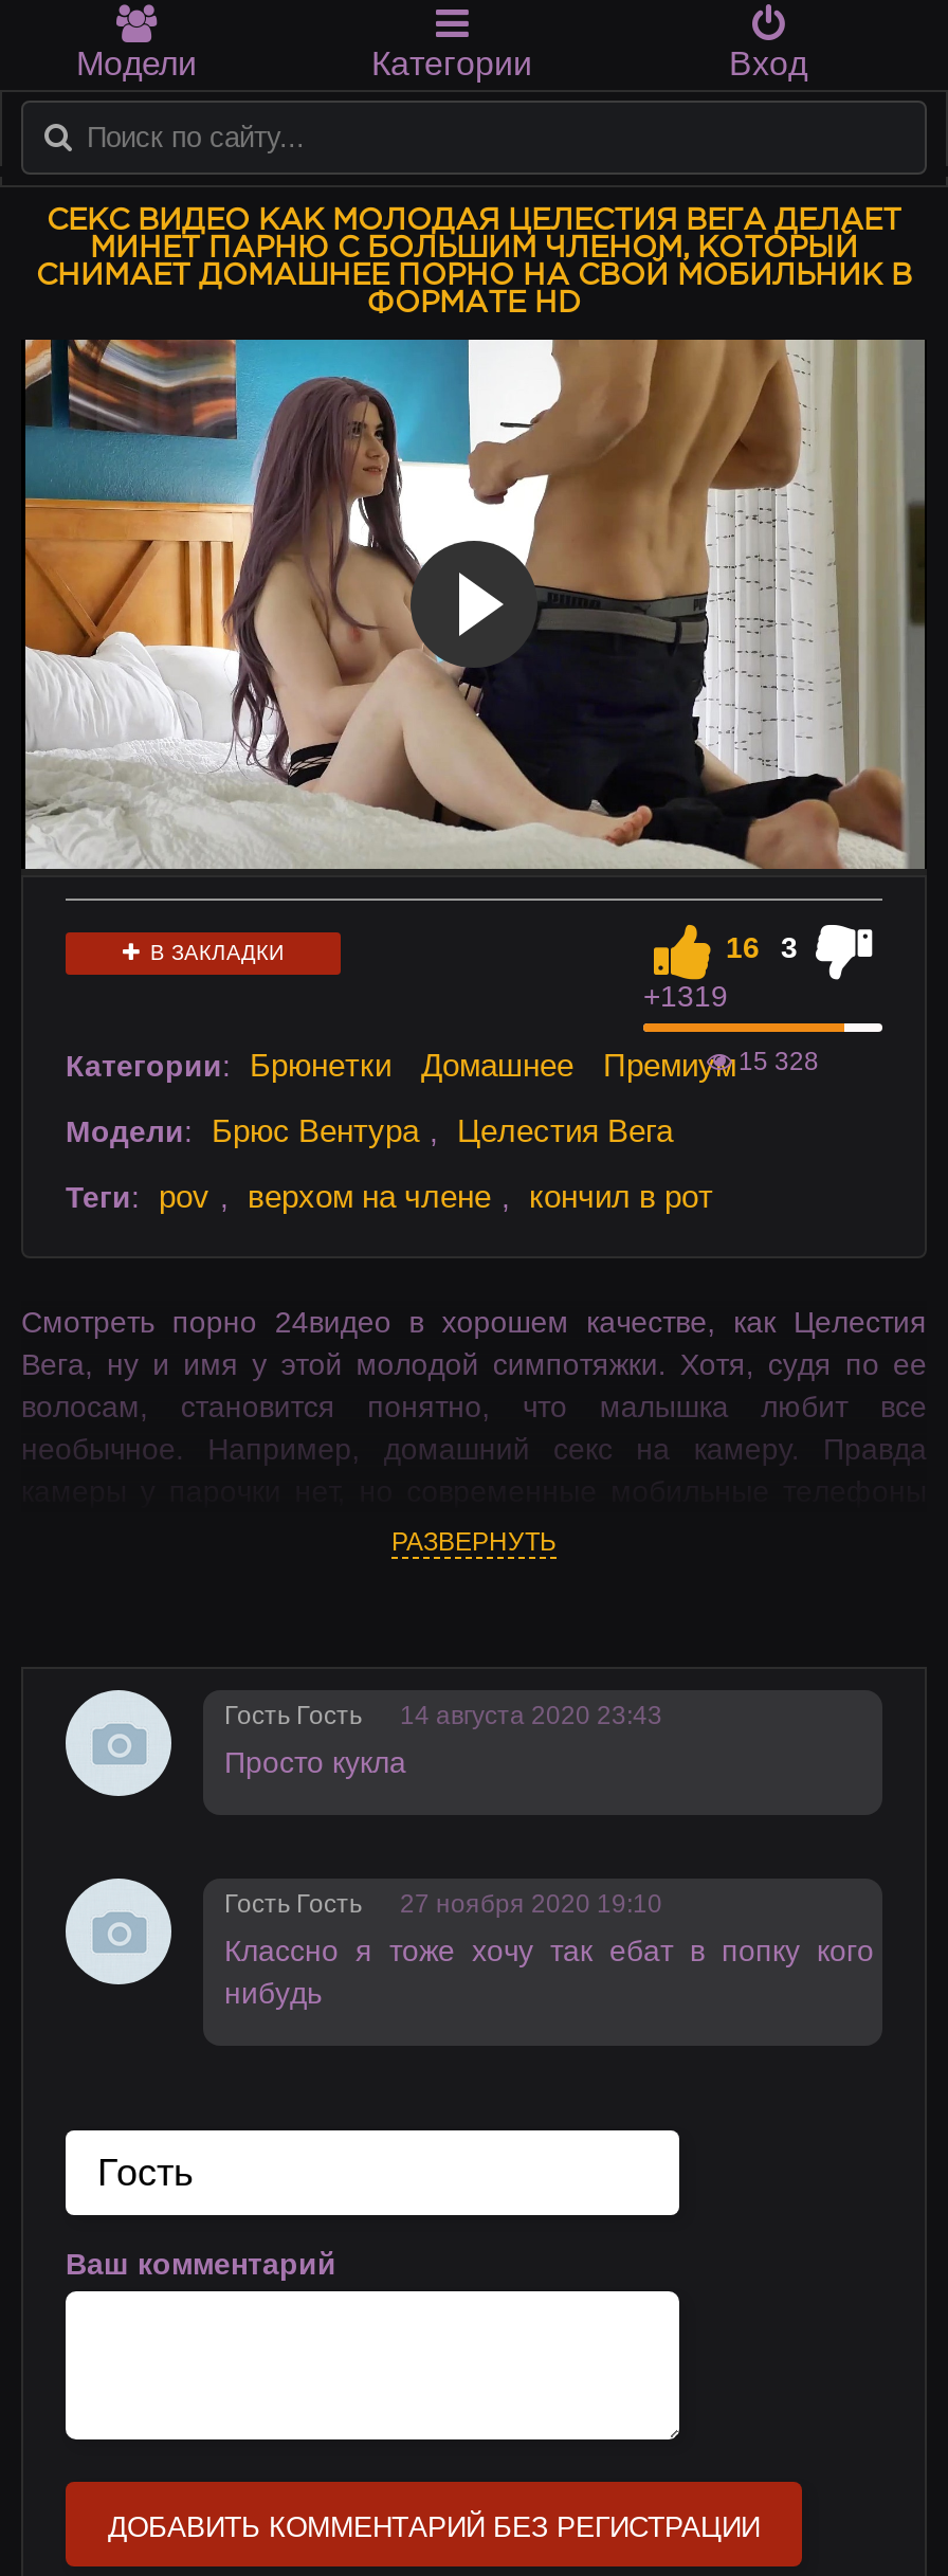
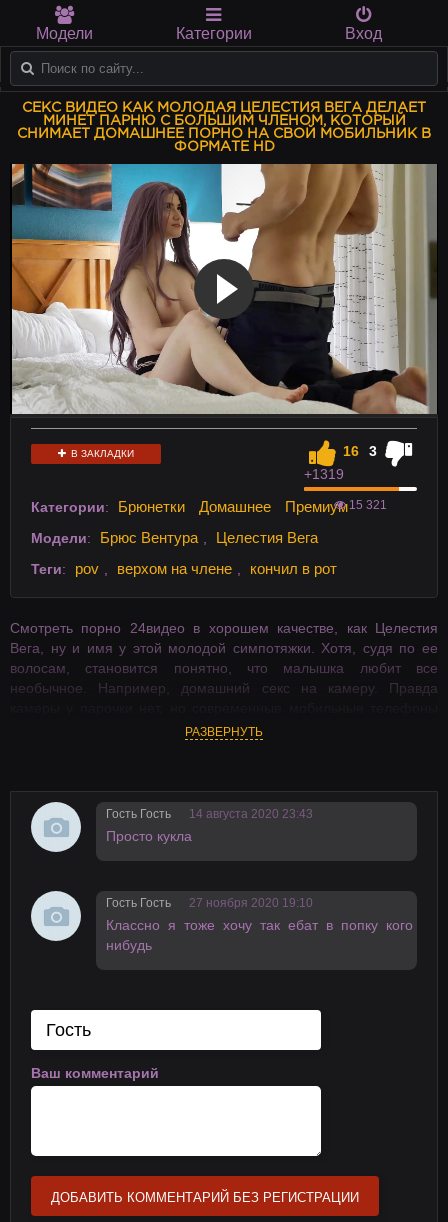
[66,1046,819,1083] Категории: Брюнетки Домашнее Премиум 15 328 -> [31,498,387,515] Категории: Брюнетки Домашнее Премиум 15 321

